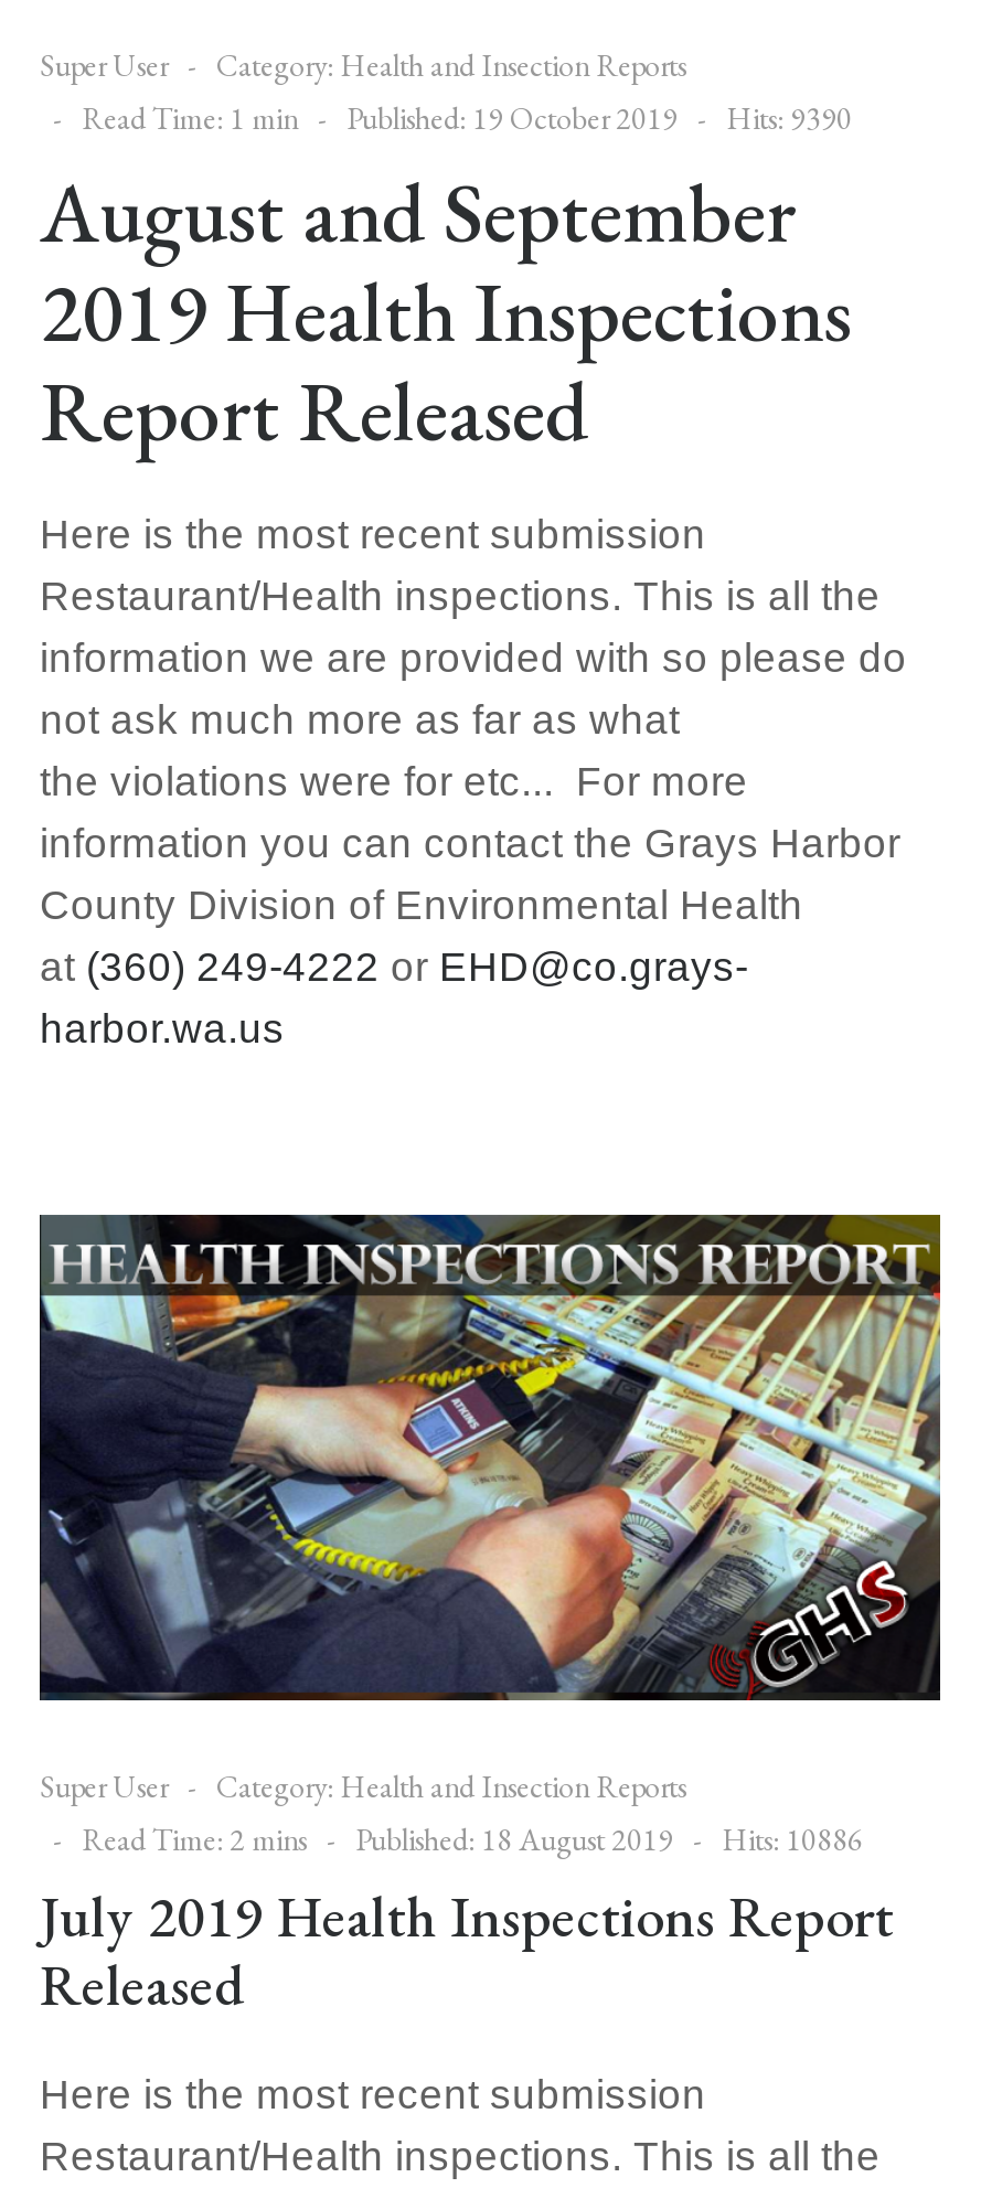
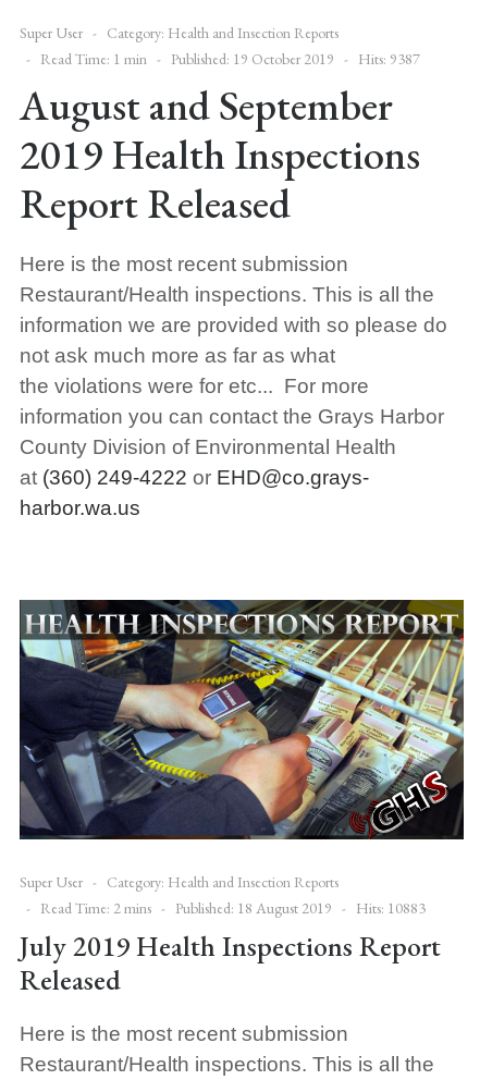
[82,98,852,137] Read Time: 1 min Published: 19 October 2019 Hits: 9390 -> [40,49,420,68] Read Time: 1 min Published: 19 October 2019 Hits: 9387
[82,1820,863,1860] Read Time: 2 mins Published: 18 August 2019 Hits: 10886 -> [40,899,426,918] Read Time: 2 mins Published: 18 August 2019 Hits: 10883

